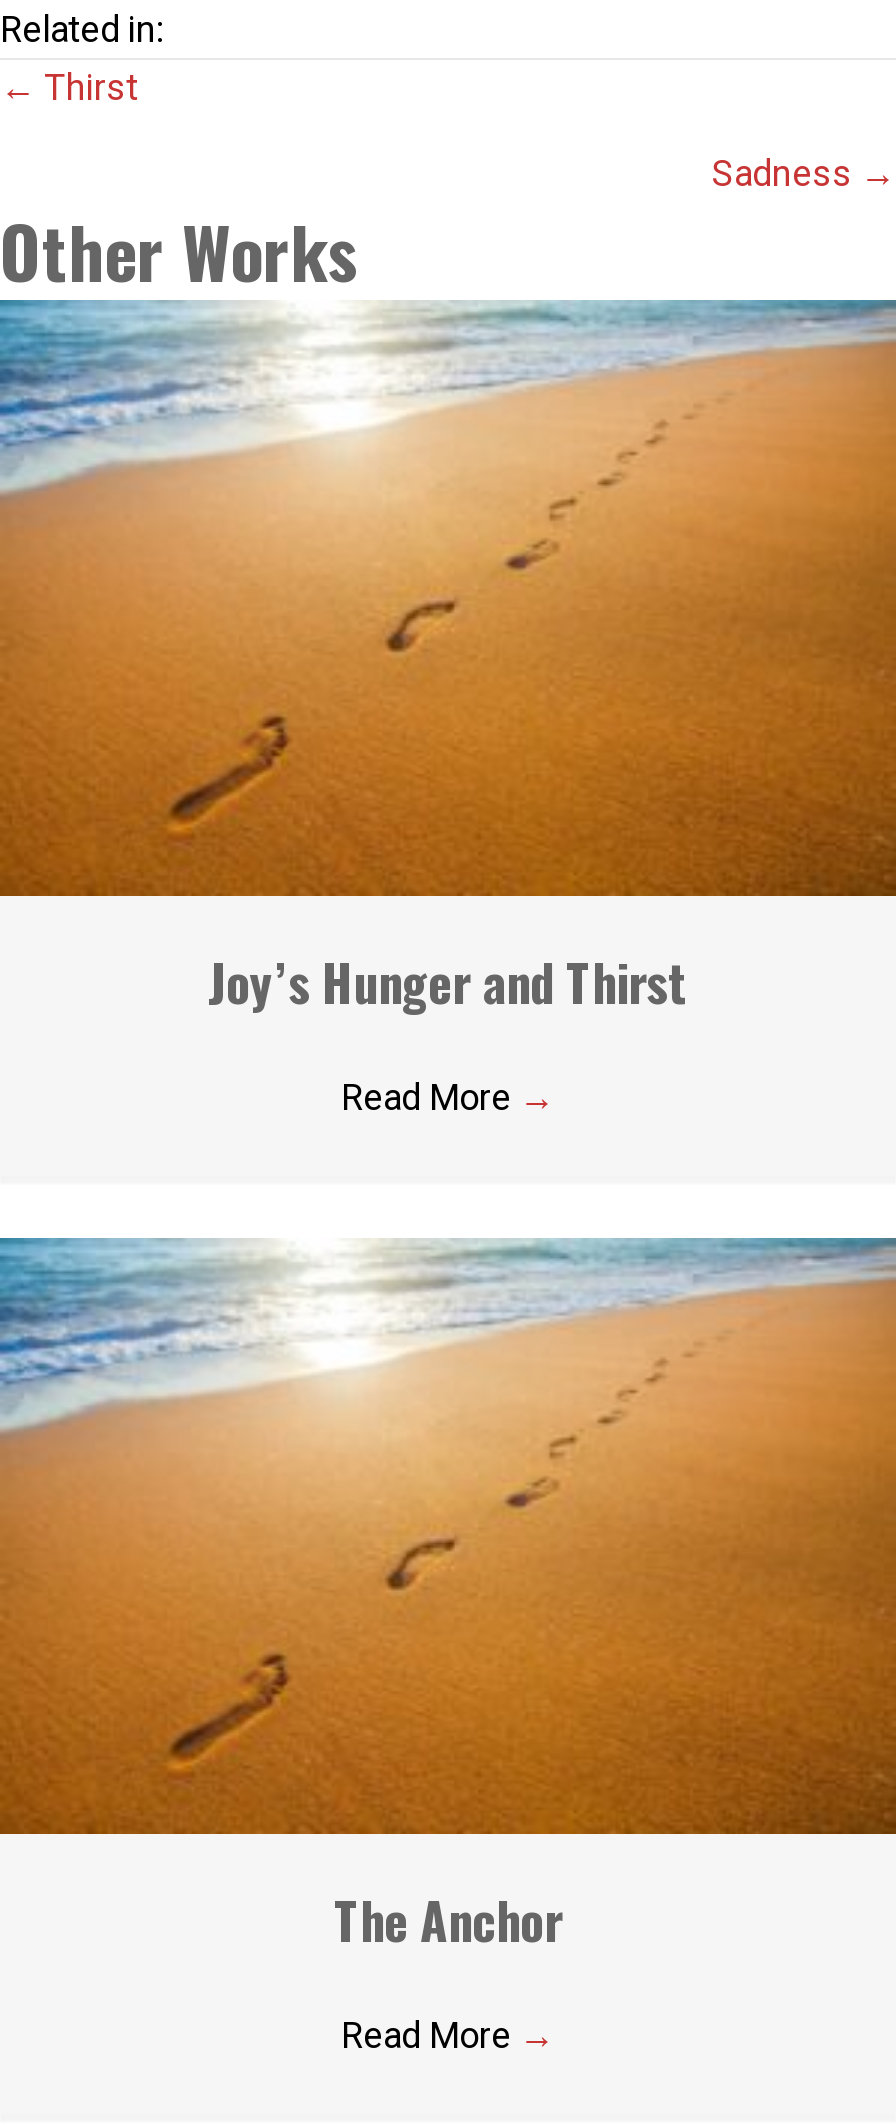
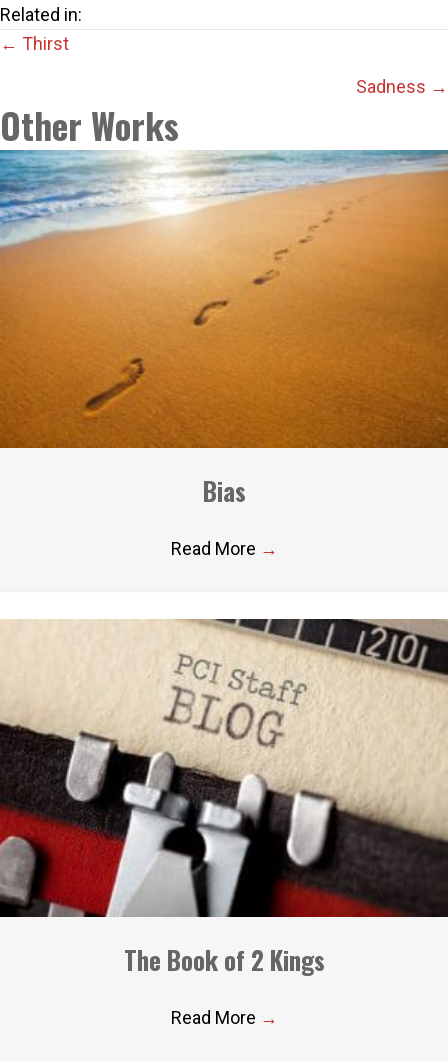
[208,945,688,1019] Joy’s Hunger and Thirst -> [202,472,245,509] Bias
[6,1236,890,1957] [image] | The Anchor -> [3,618,445,978] [image] | The Book of 2 Kings

